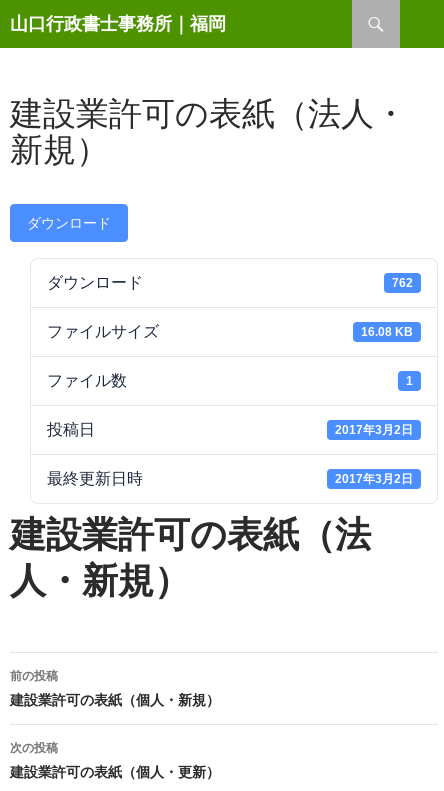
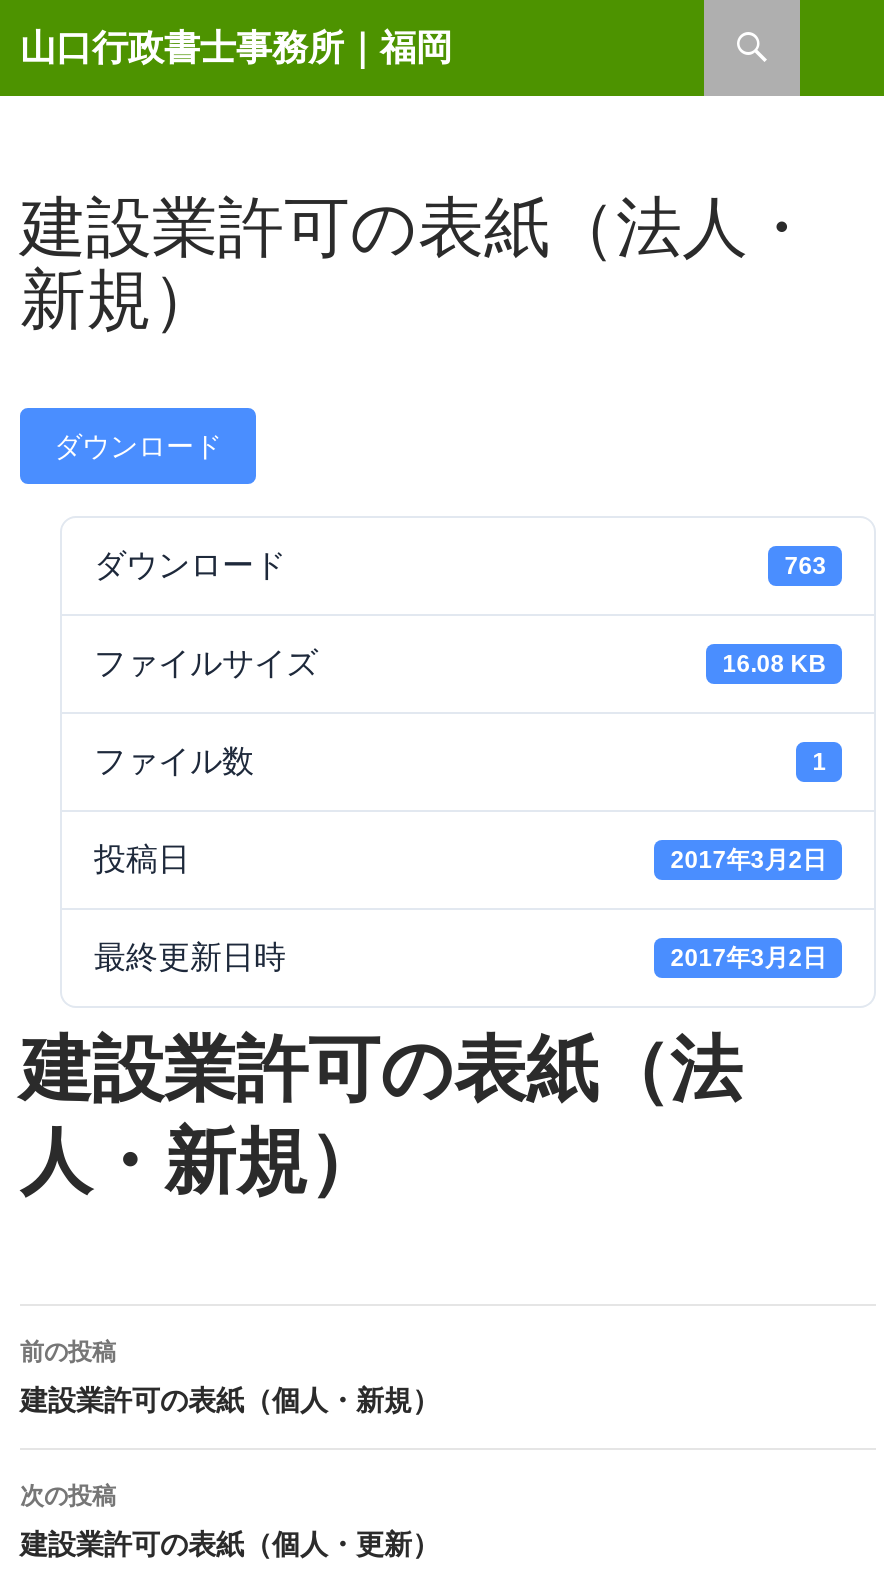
[392,276,413,290] 762 -> [784,552,826,580] 763

